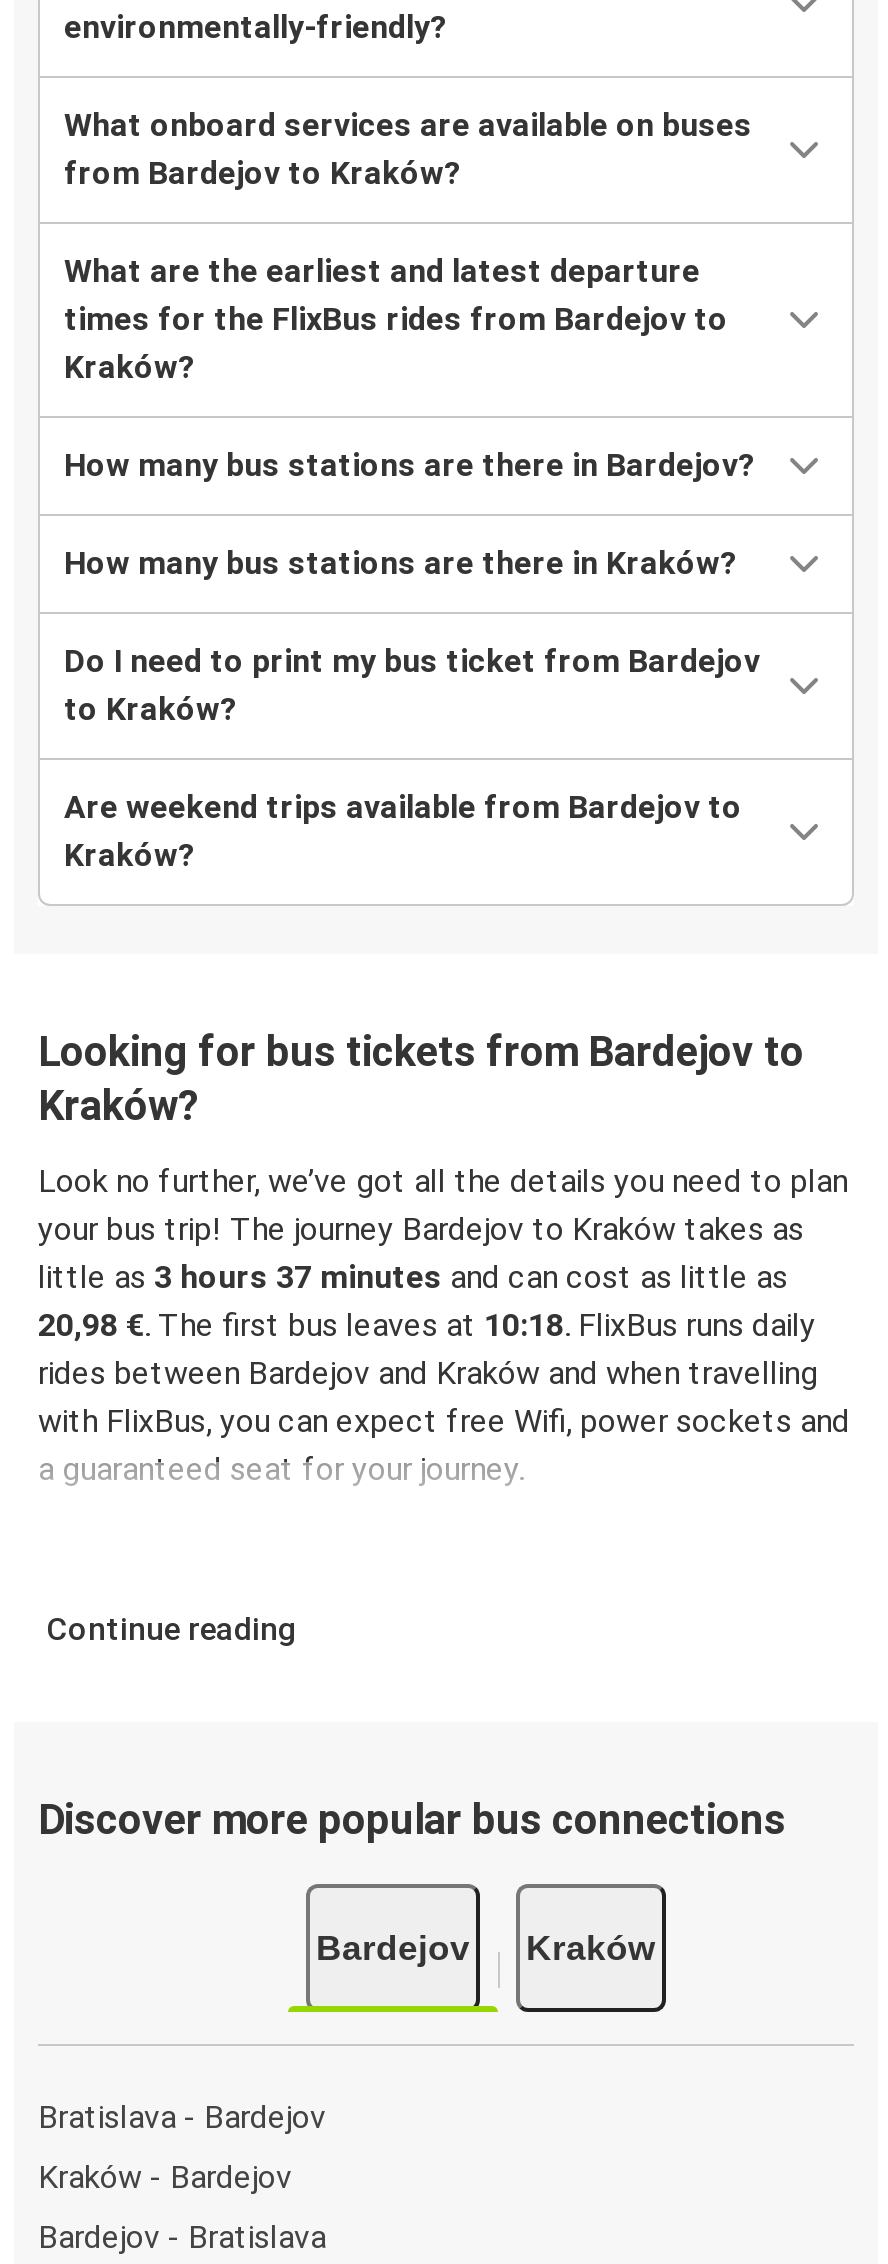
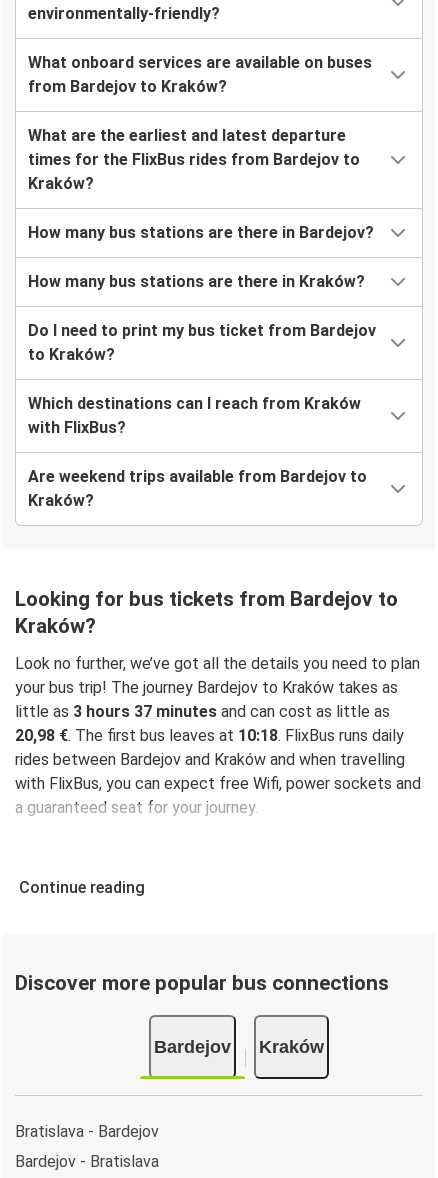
none -> [28,394,361,437] Which destinations can I reach from Kraków | with FlixBus?
moved [38,789,850,2135] -> [15,467,421,1140]: Are weekend trips available from Bardejov to | Kraków? | Looking for bus tickets from Bardejov to | ... | Kraków | Bratislava - Bardejov
[38,2157,292,2195] Kraków - Bardejov -> none

